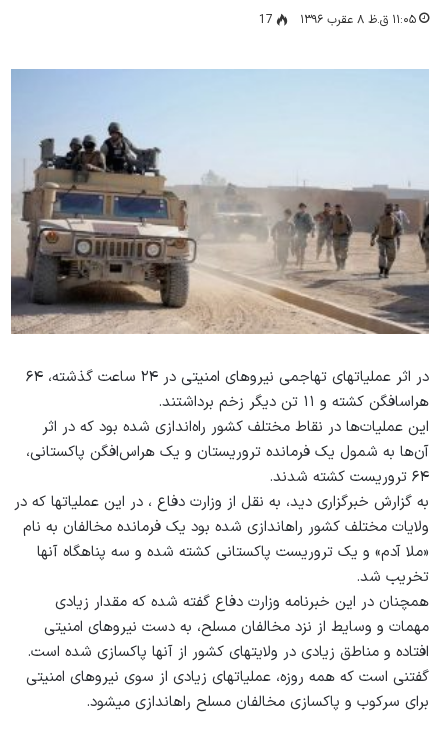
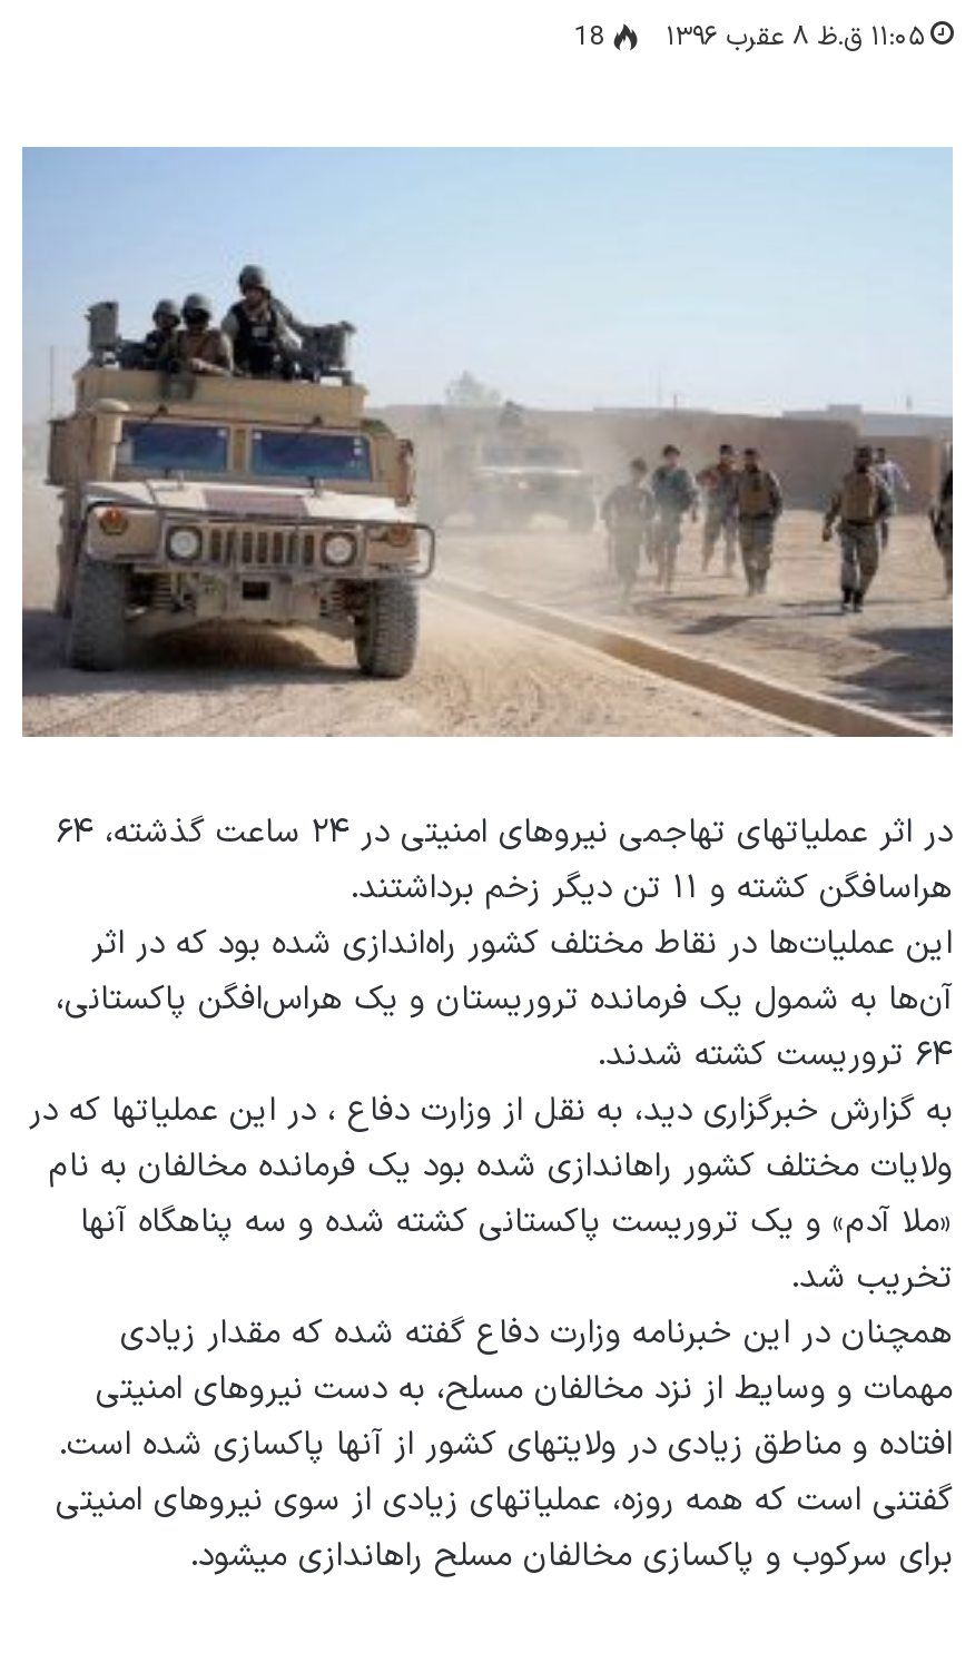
[259,11,273,29] 17 -> [574,18,605,58] 18

